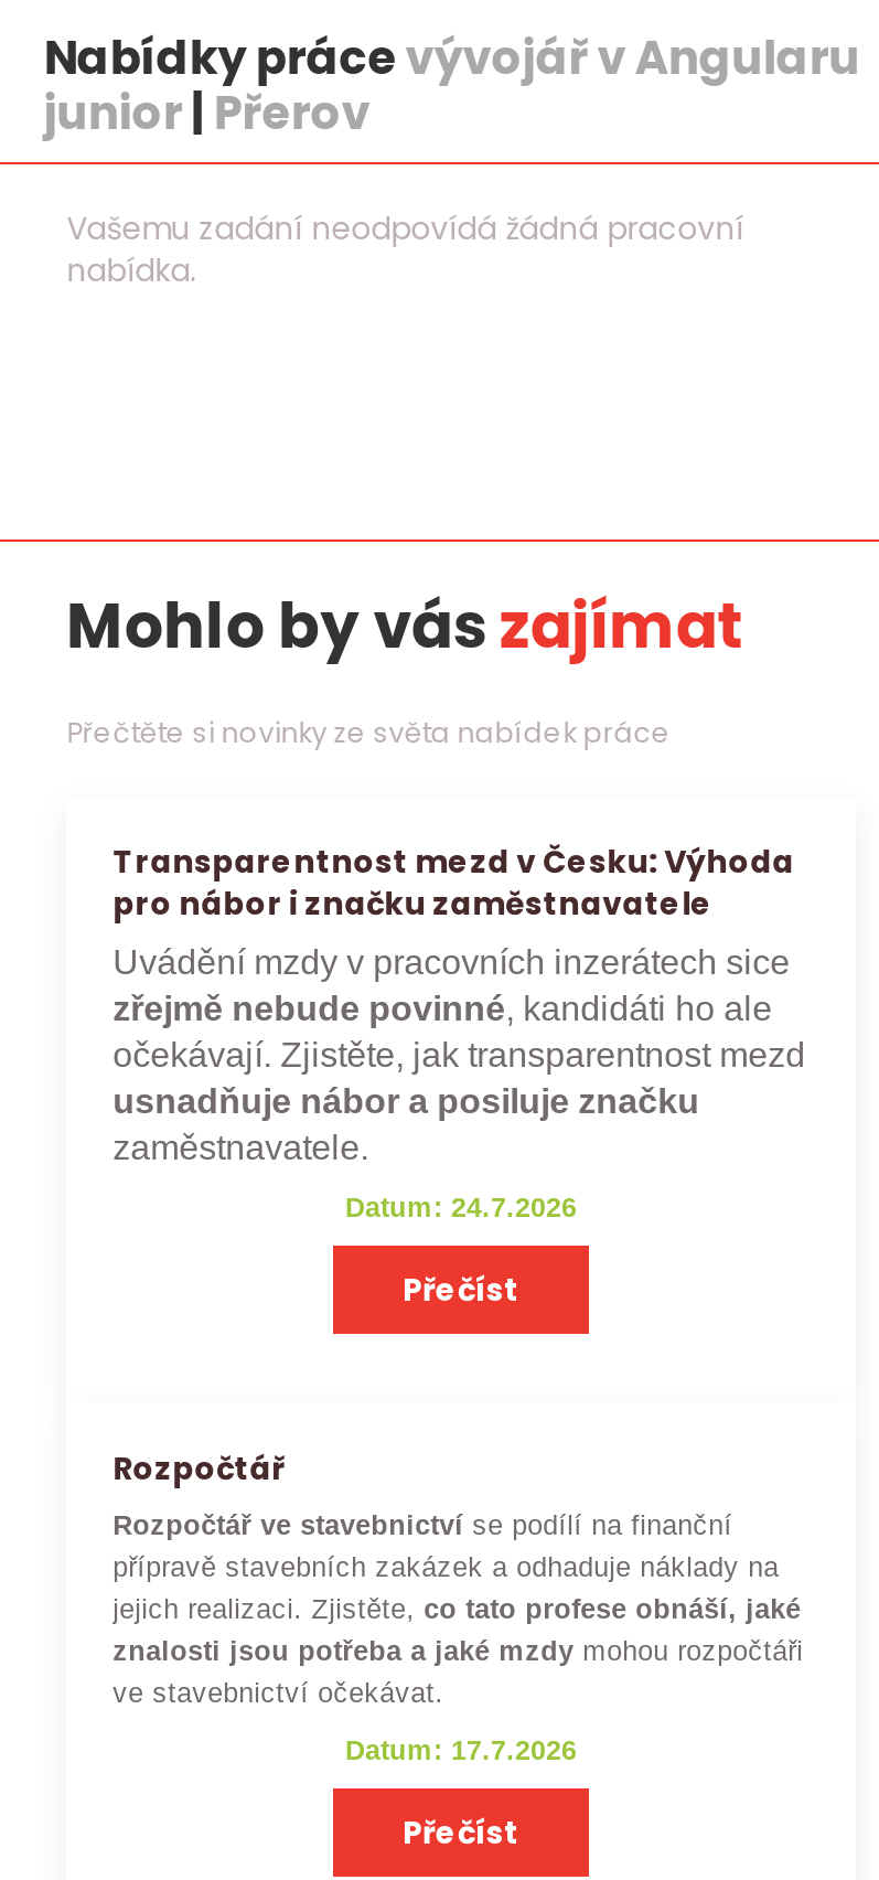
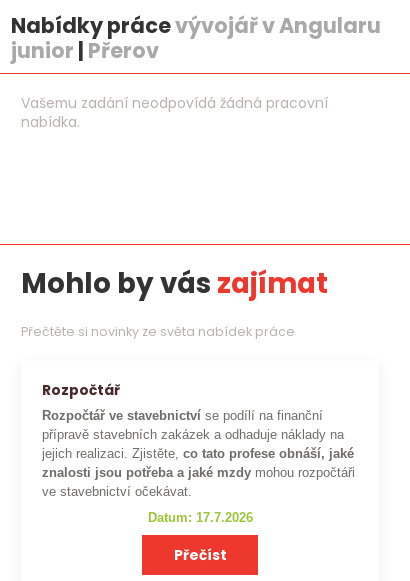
[113,841,805,1312] Transparentnost mezd v Česku: Výhoda | pro nábor i značku zaměstnavatele | Uvádění mzdy v pracovních inzerátech sice | zřejmě nebude povinné, kandidáti ho ale | očekávají. Zjistěte, jak transparentnost mezd | usnadňuje nábor a posiluje značku | zaměstnavatele. | Datum: 24.7.2026 | Přečíst -> none

